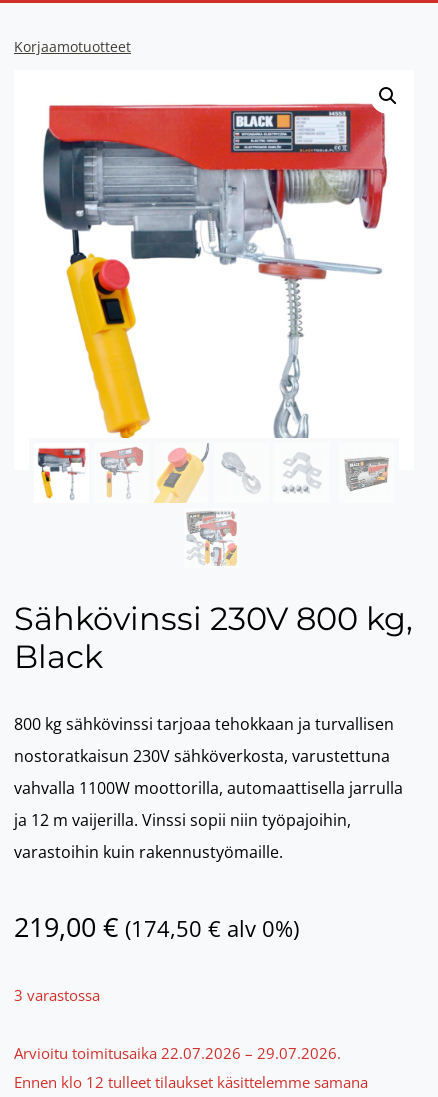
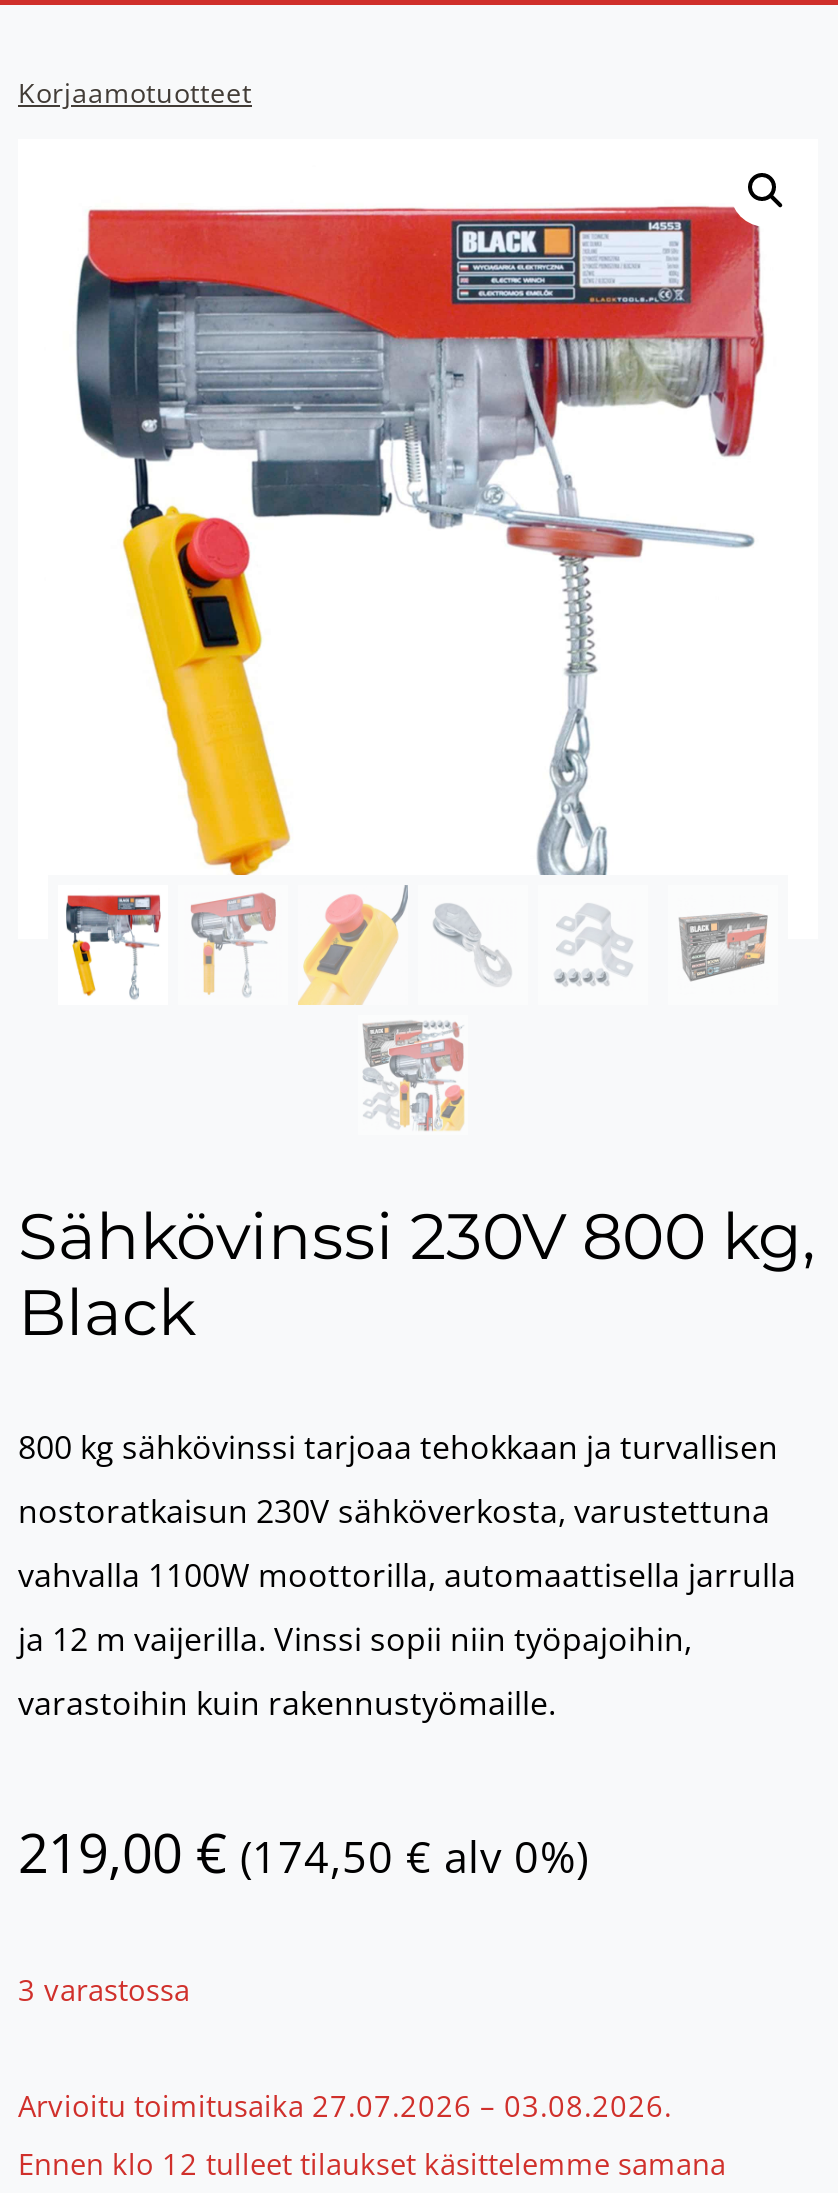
[14,1043,341,1063] Arvioitu toimitusaika 22.07.2026 – 29.07.2026. -> [18,2085,672,2125] Arvioitu toimitusaika 27.07.2026 – 03.08.2026.

